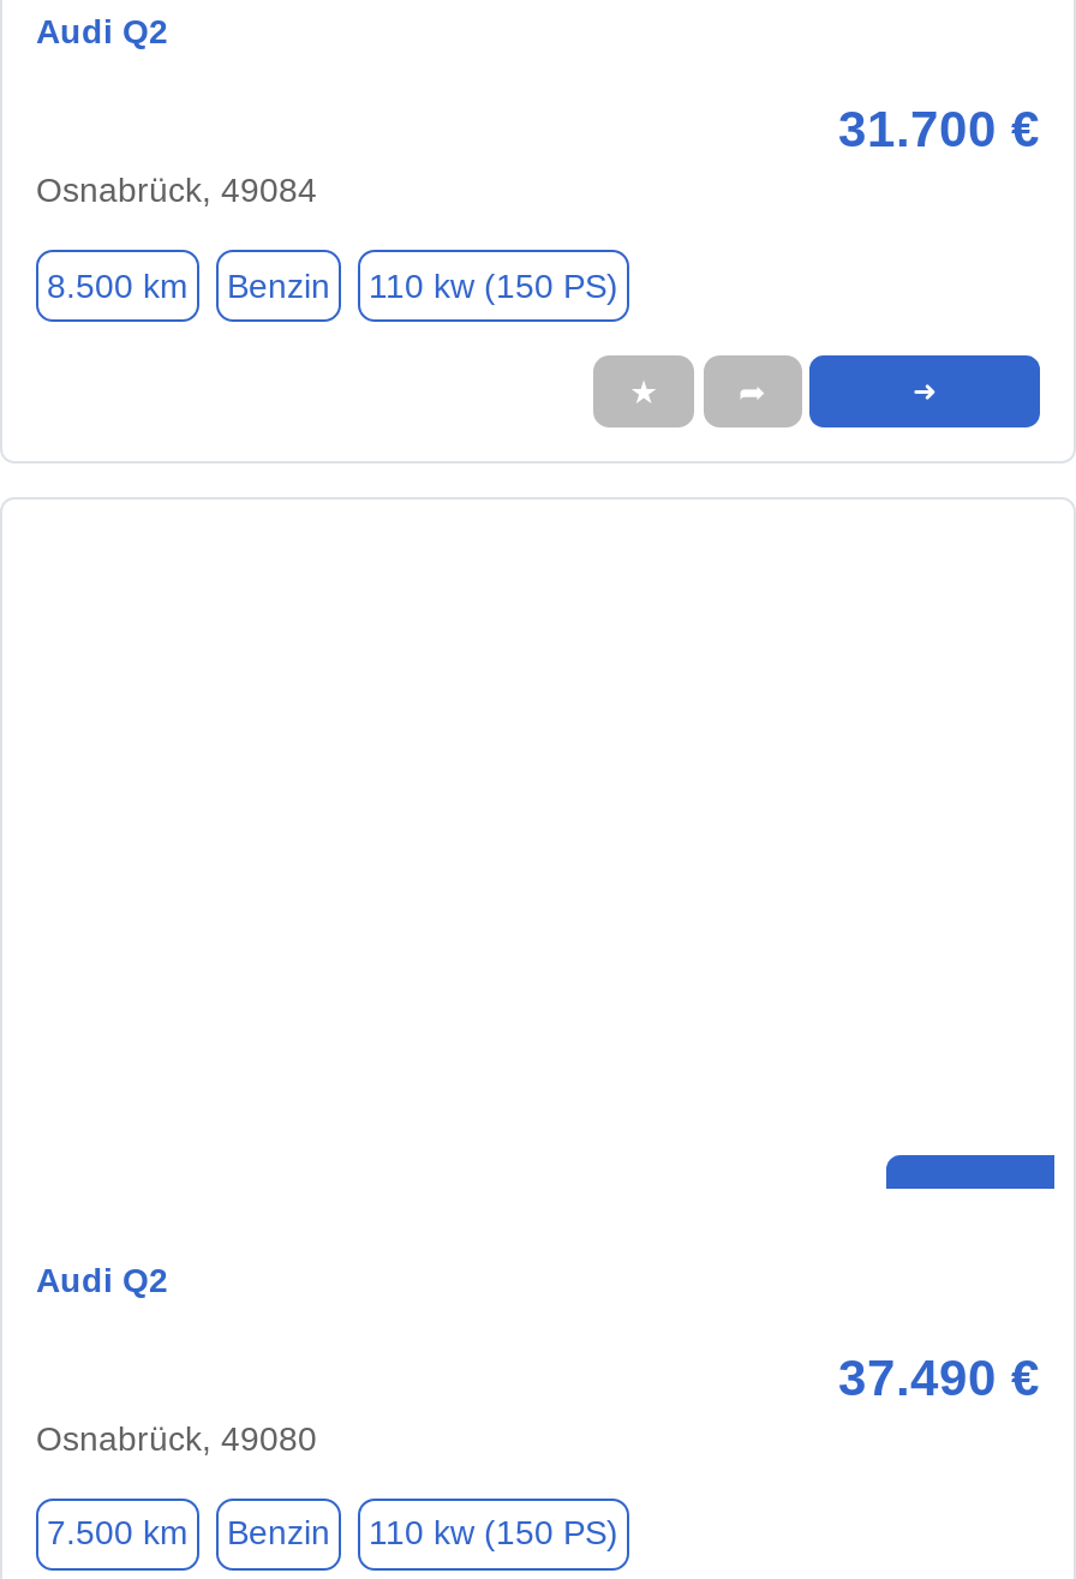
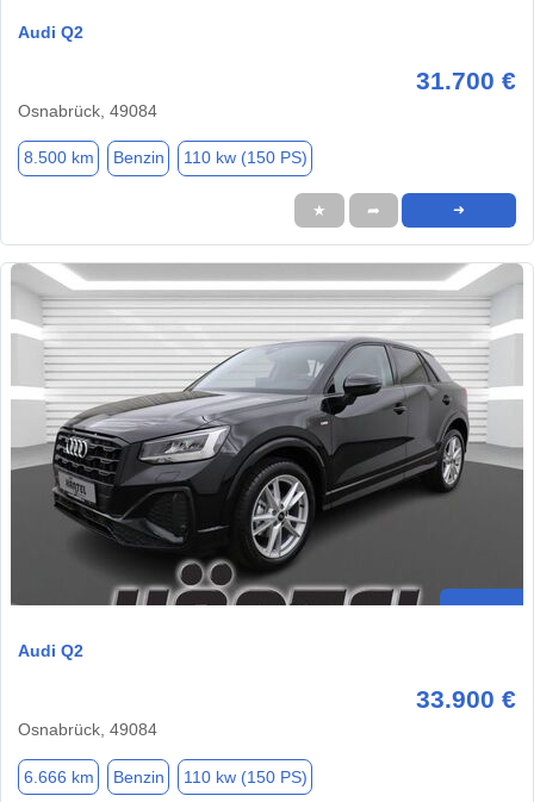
none -> [10,263,524,607] [image]
[838,1350,1040,1405] 37.490 € -> [416,686,516,713] 33.900 €
[36,1419,317,1458] Osnabrück, 49080 -> [18,720,157,739] Osnabrück, 49084
[47,1514,618,1553] 7.500 km Benzin 110 kw (150 PS) -> [23,767,307,787] 6.666 km Benzin 110 kw (150 PS)

